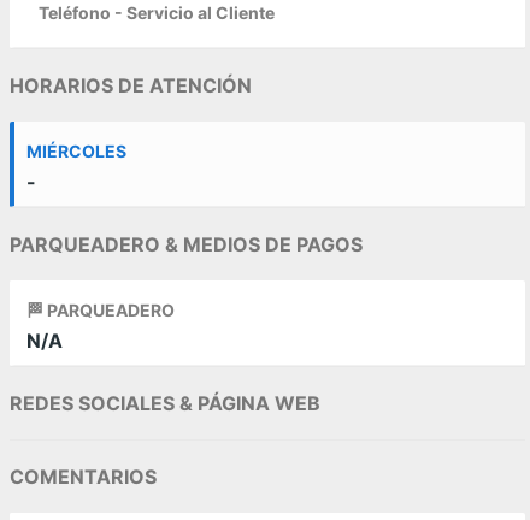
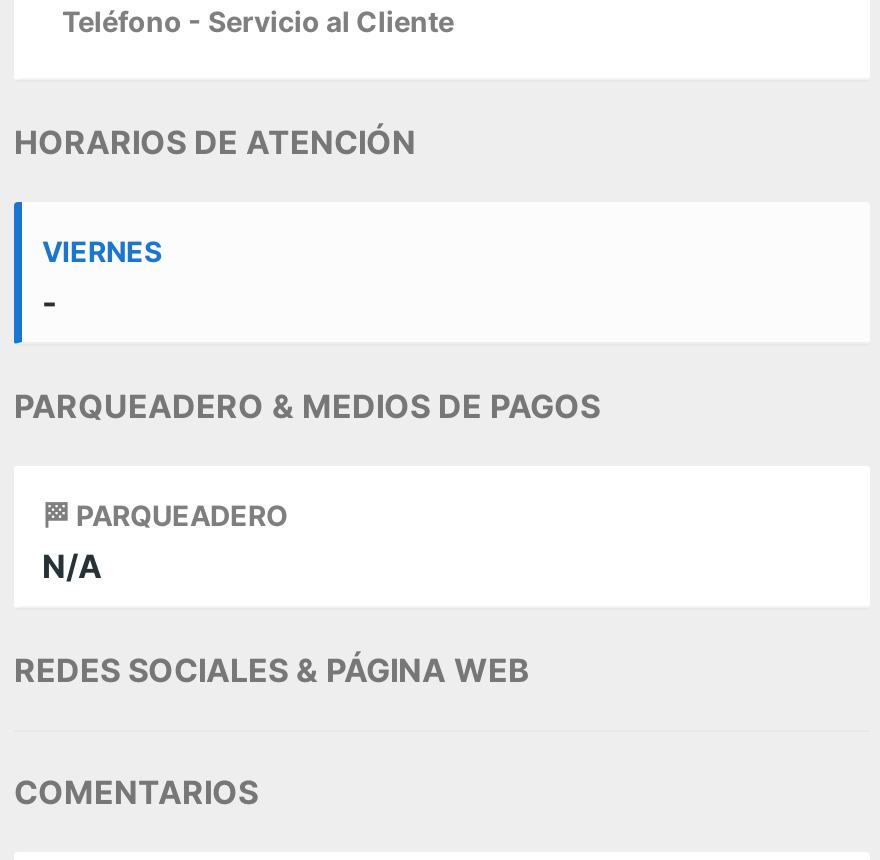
[26,141,126,162] MIÉRCOLES -> [42,234,162,268] VIERNES

